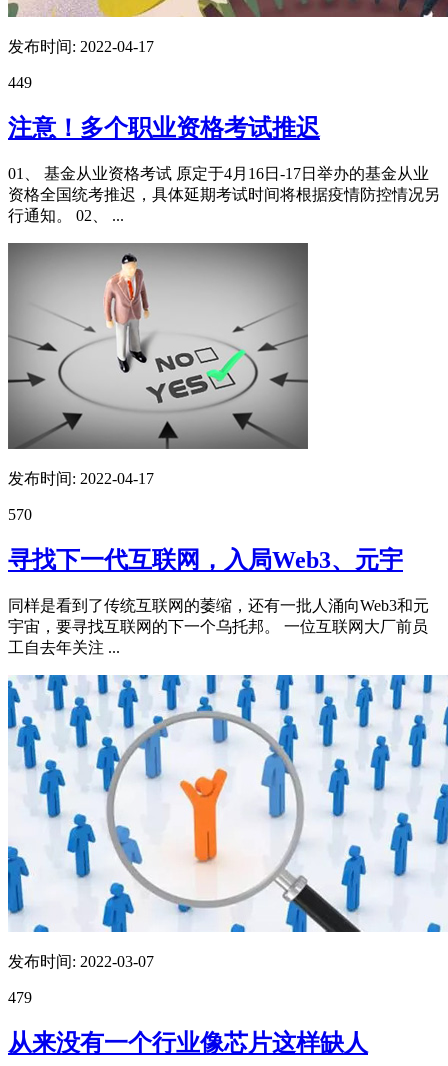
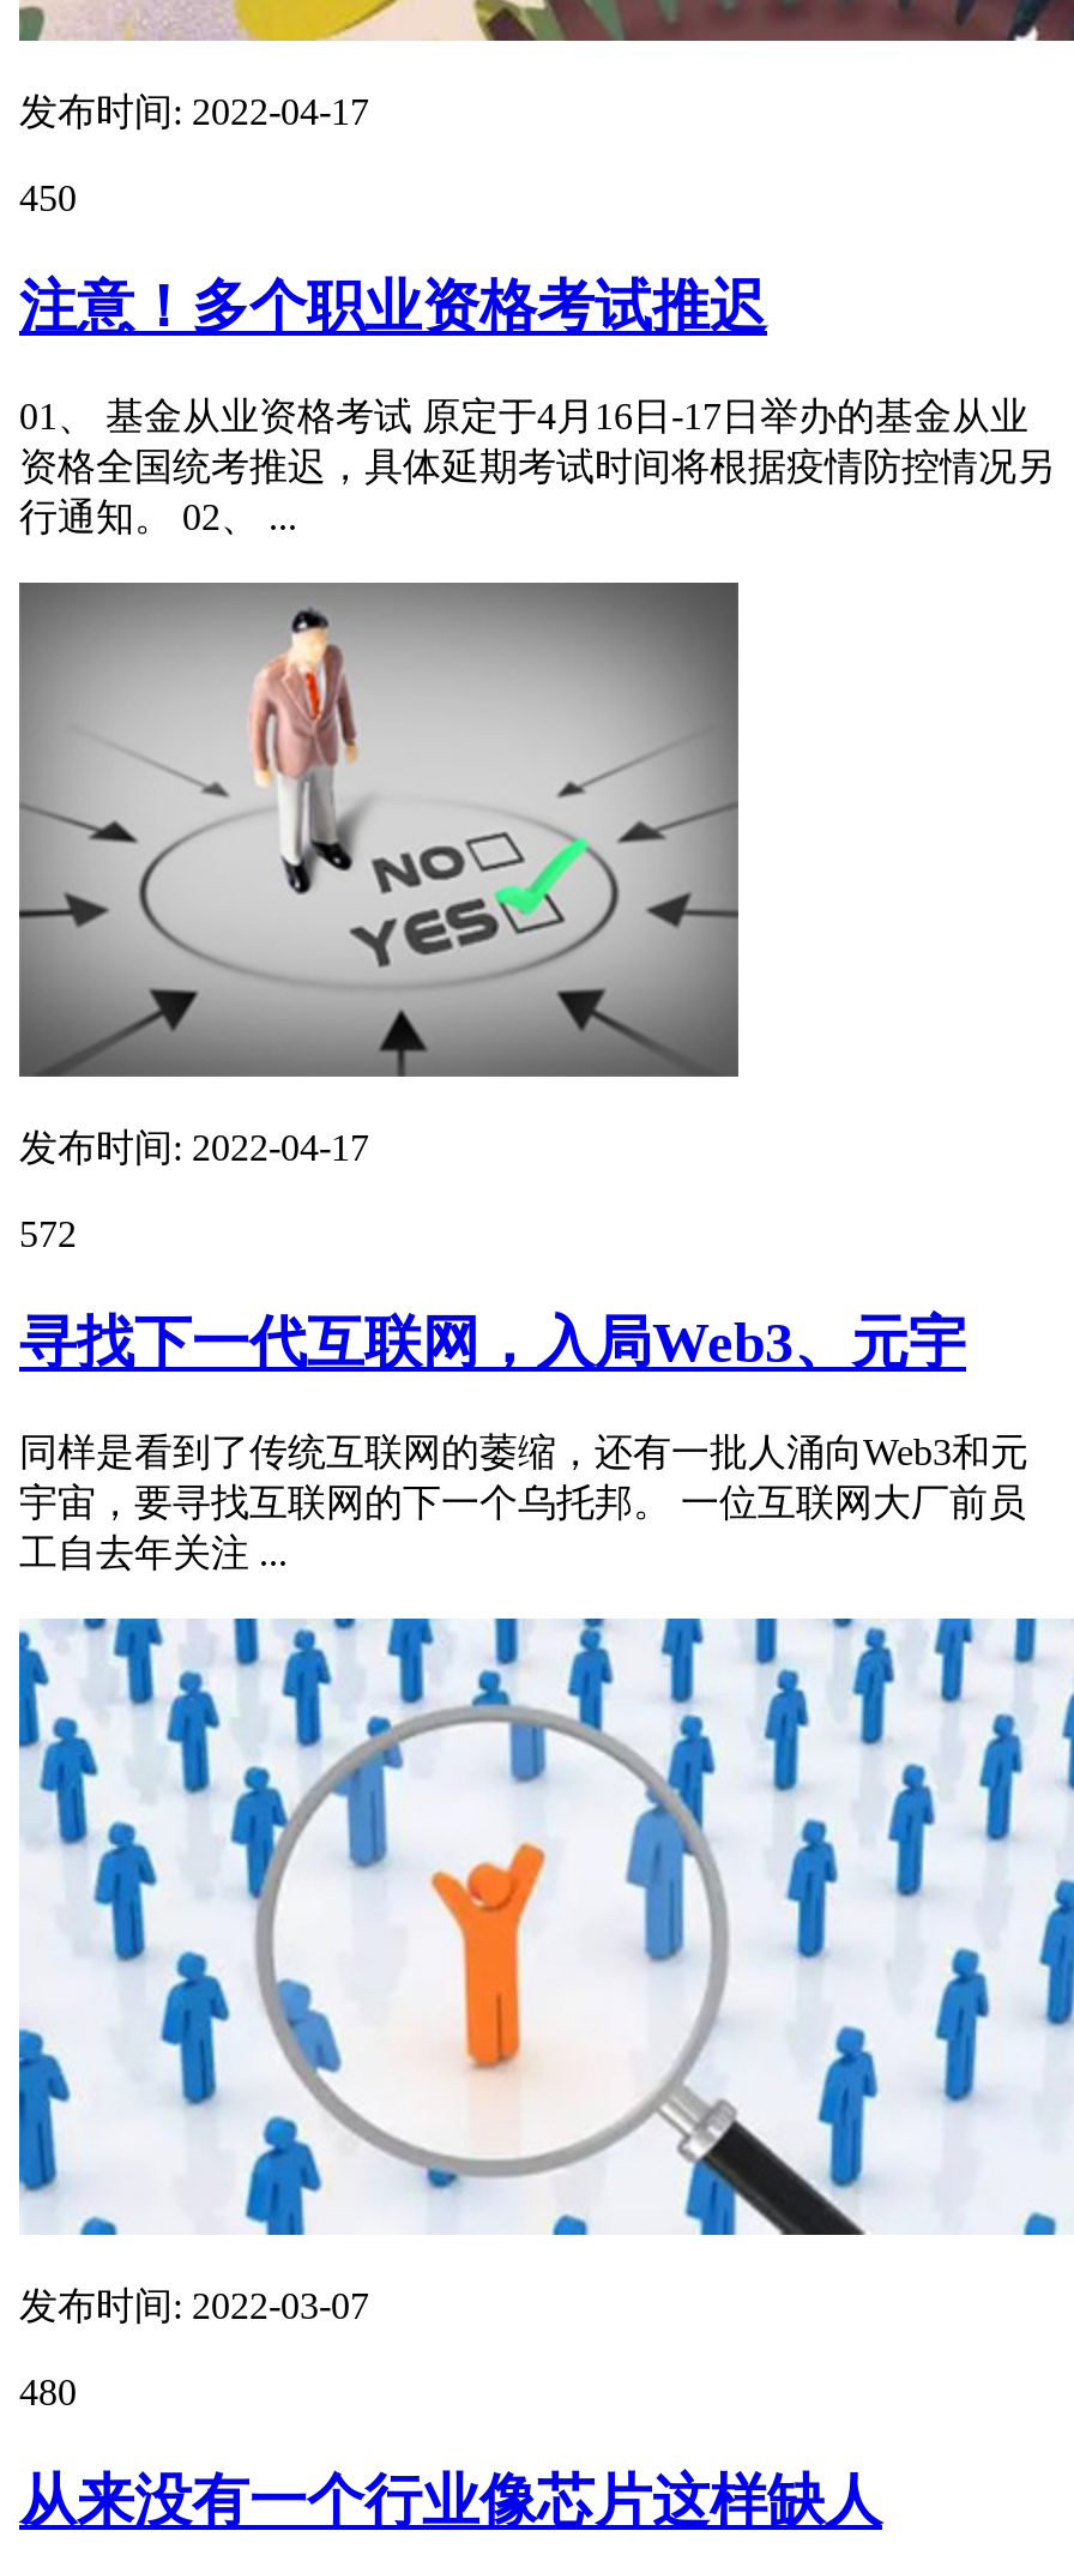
[8,74,32,91] 449 -> [19,177,77,218] 450
[8,506,32,523] 570 -> [19,1213,77,1254] 572
[8,989,32,1006] 479 -> [19,2371,77,2412] 480

